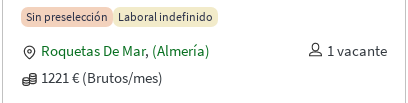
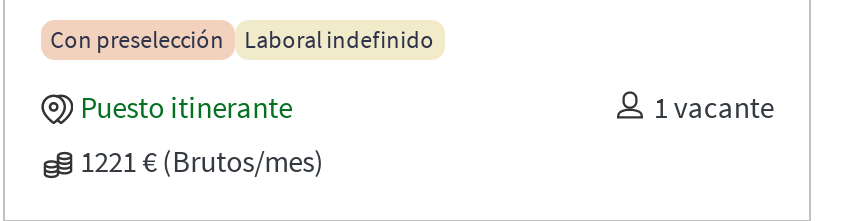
[26,9,108,24] Sin preselección -> [50,24,224,54] Con preselección
[41,41,210,60] Roquetas De Mar, (Almería) -> [80,88,292,126] Puesto itinerante

